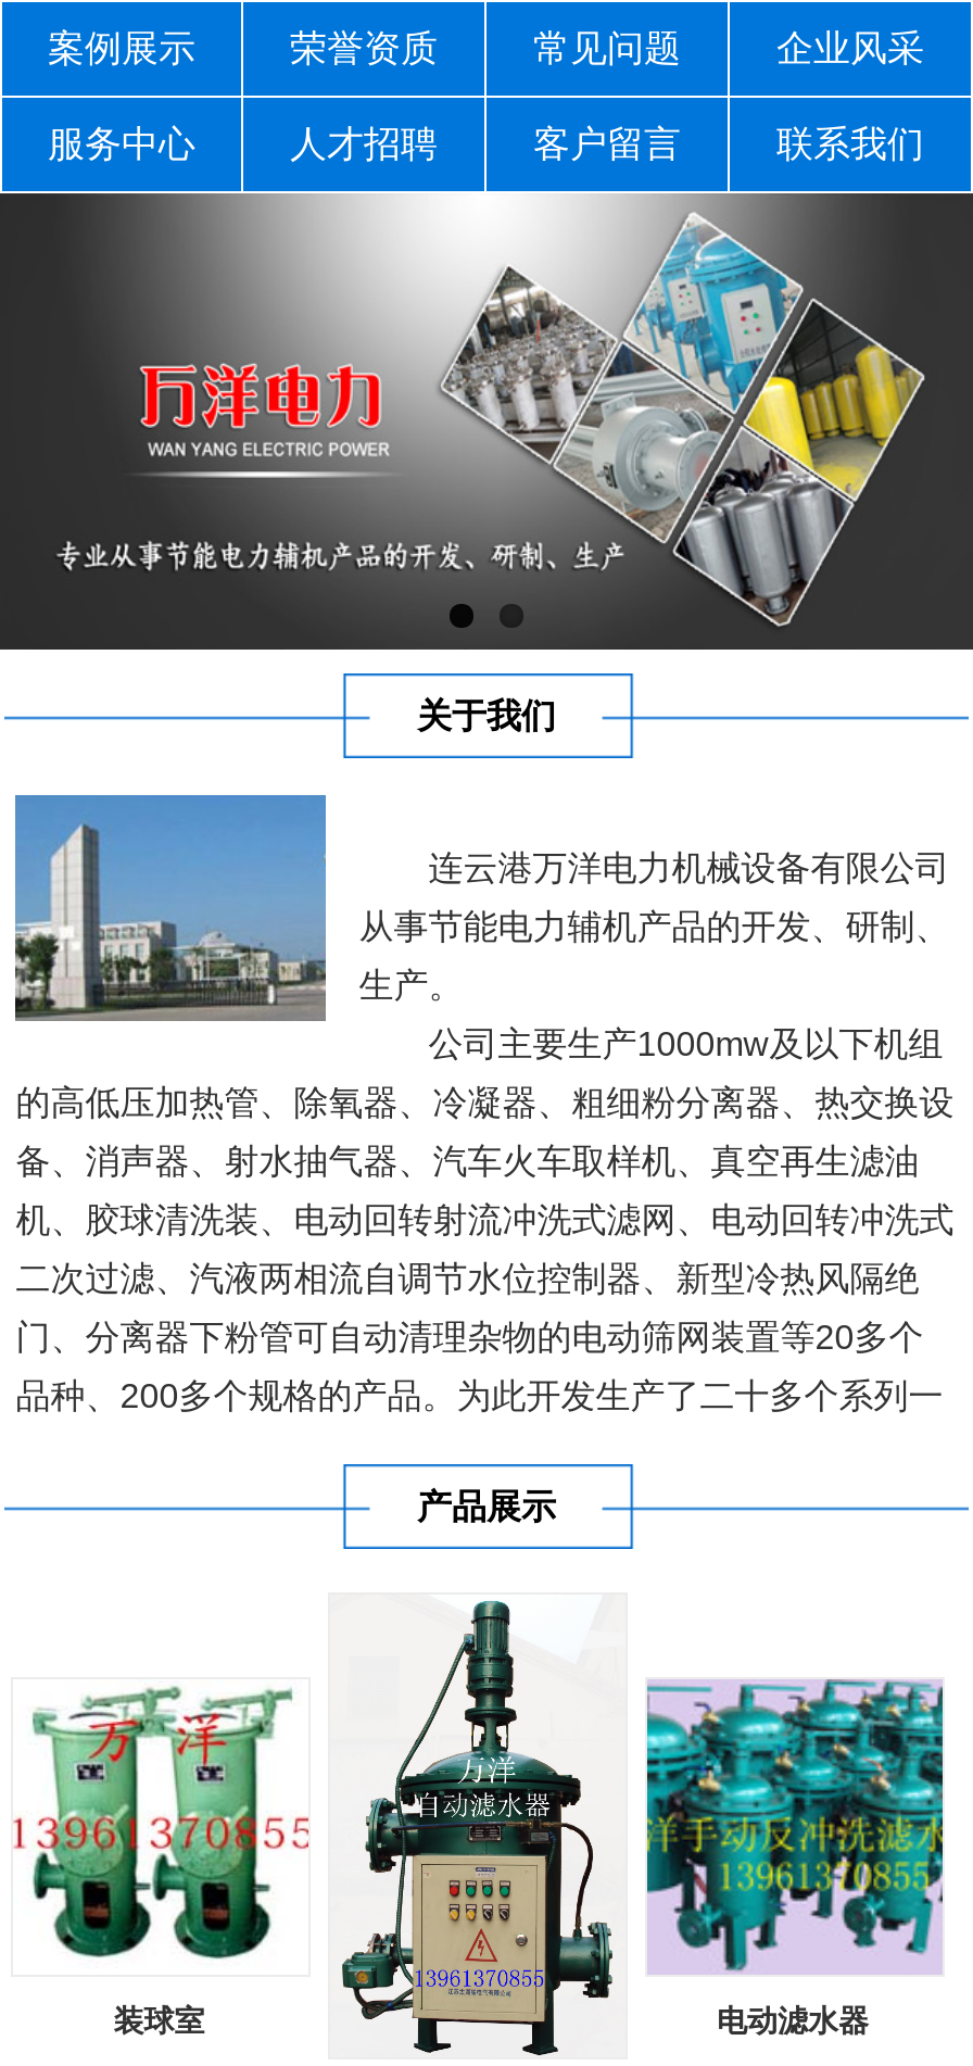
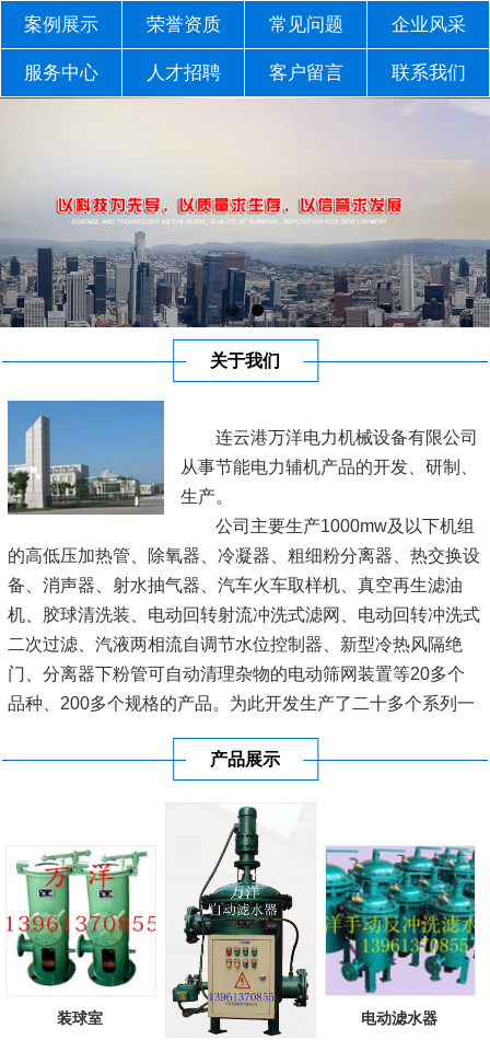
[7,193,966,650] [image] -> [3,97,487,327] [image]

